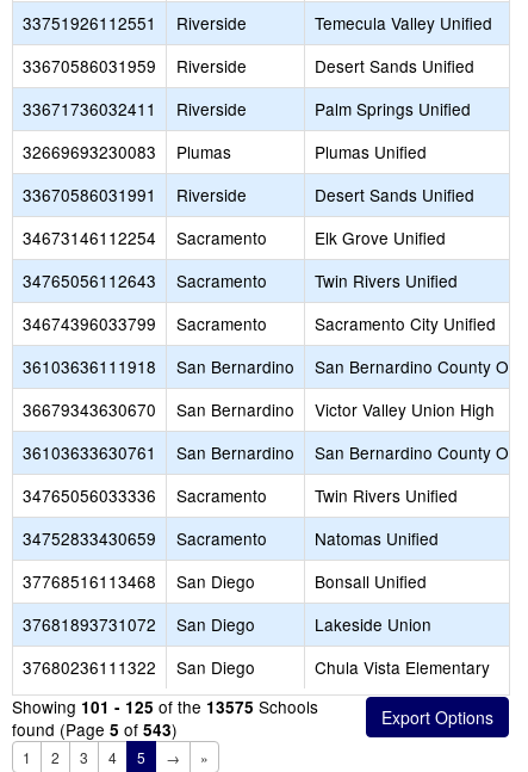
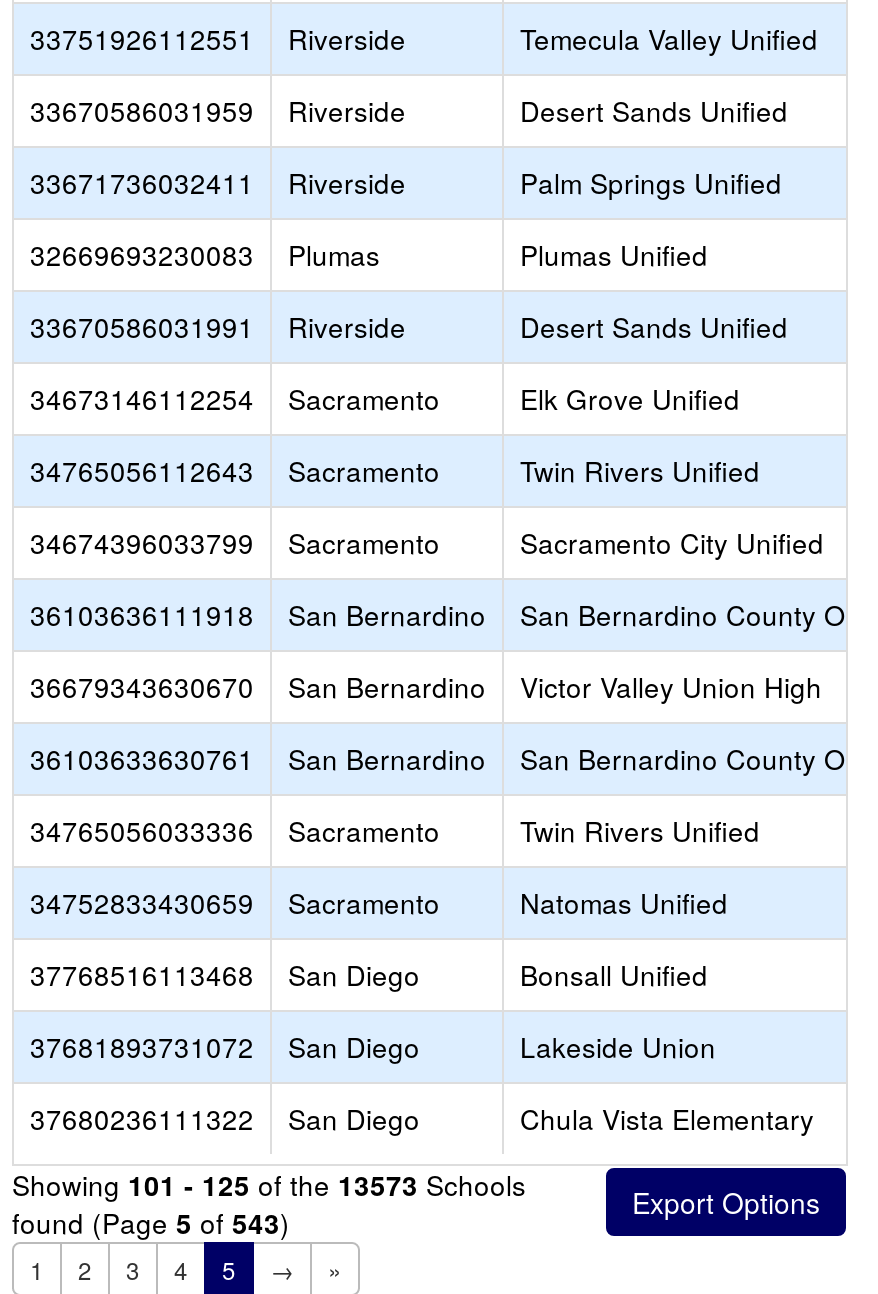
[12,694,318,718] Showing 101 - 125 of the 13575 Schools -> [12,1164,526,1204] Showing 101 - 125 of the 13573 Schools

